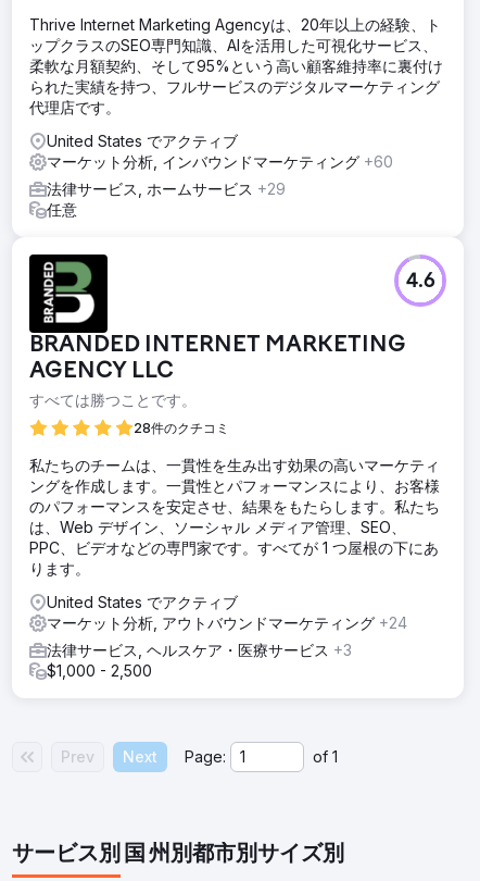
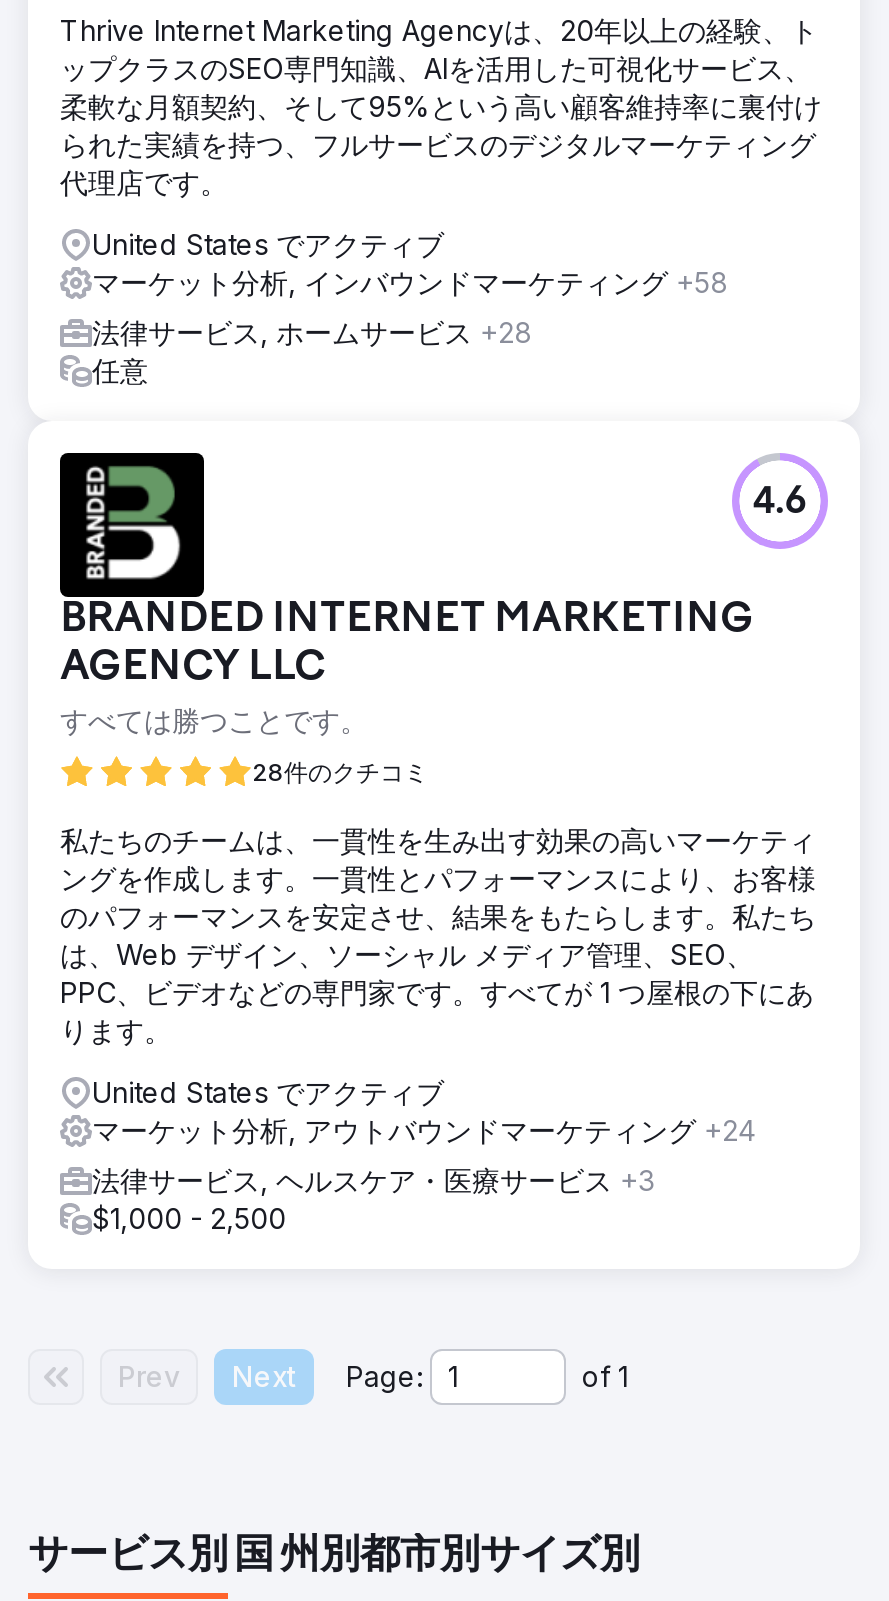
[47,152,393,170] マーケット分析, インバウンドマーケティング+60 -> [92,264,728,298] マーケット分析, インバウンドマーケティング+58
[47,179,286,198] 法律サービス, ホームサービス+29 -> [92,314,532,348] 法律サービス, ホームサービス+28

